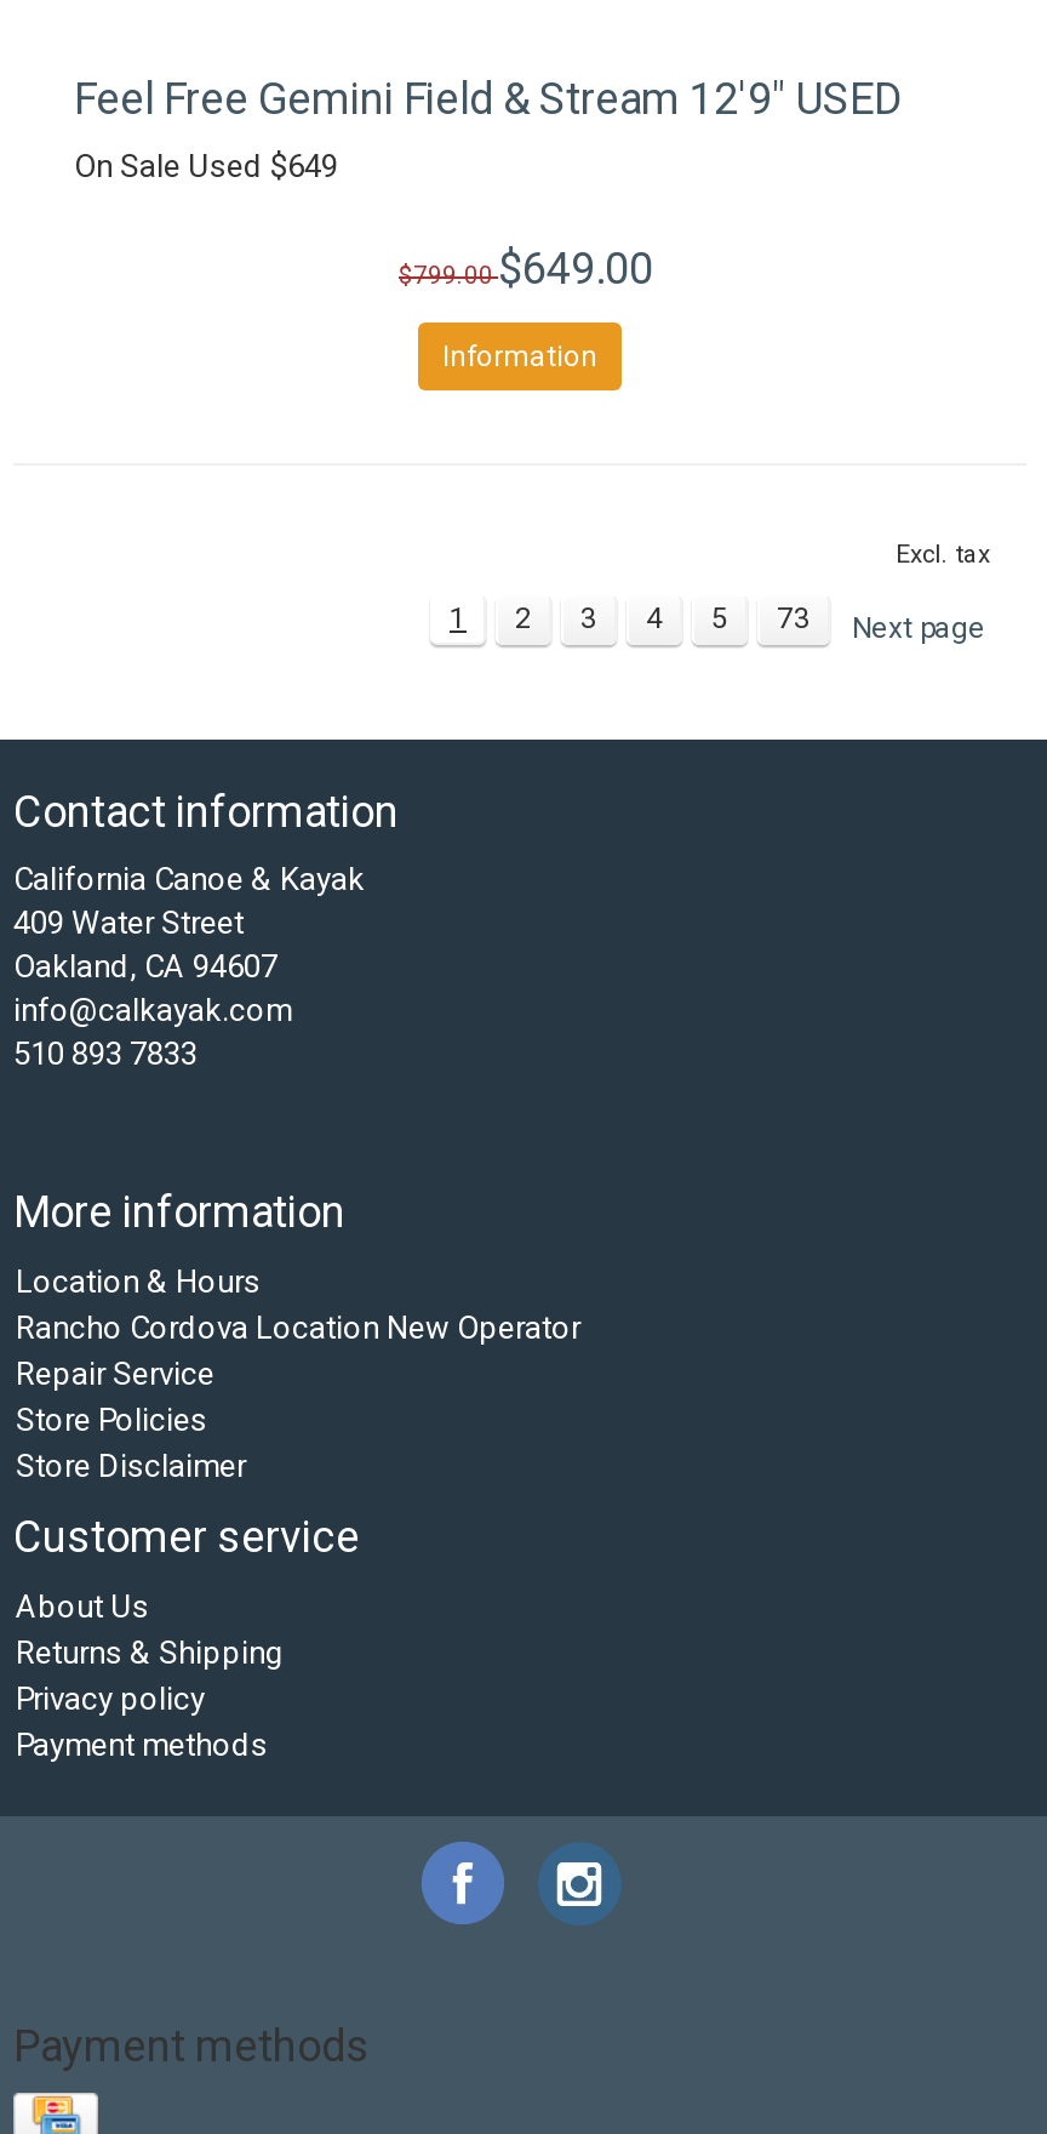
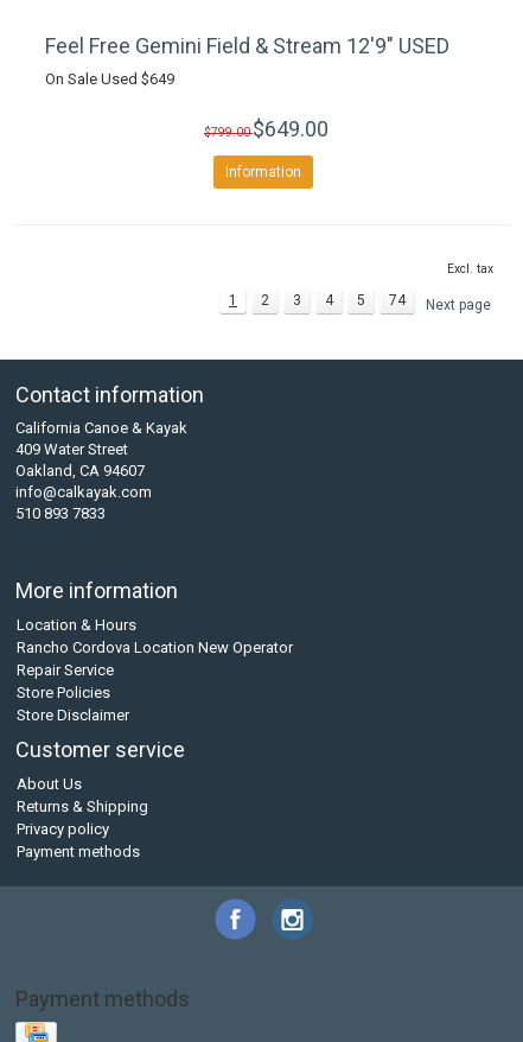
[450,601,985,645] 1 2 3 4 5 73 Next page -> [229,292,491,313] 1 2 3 4 5 74 Next page

